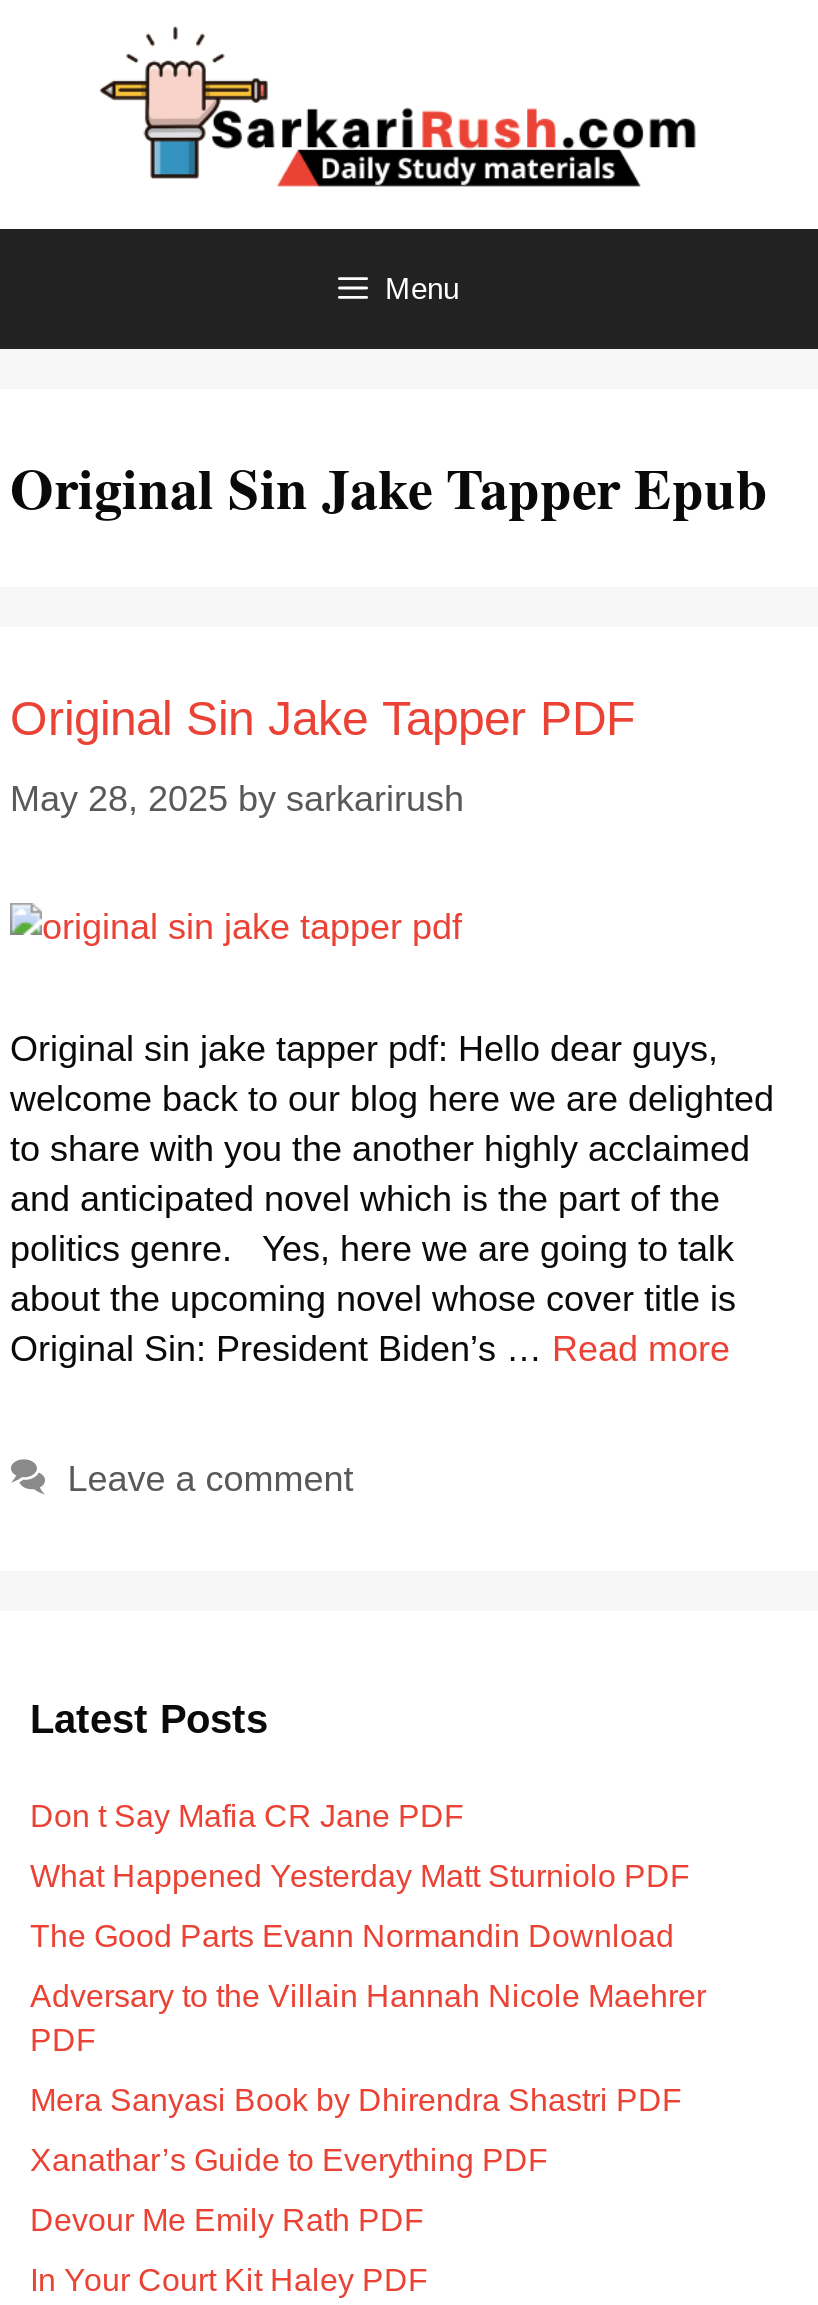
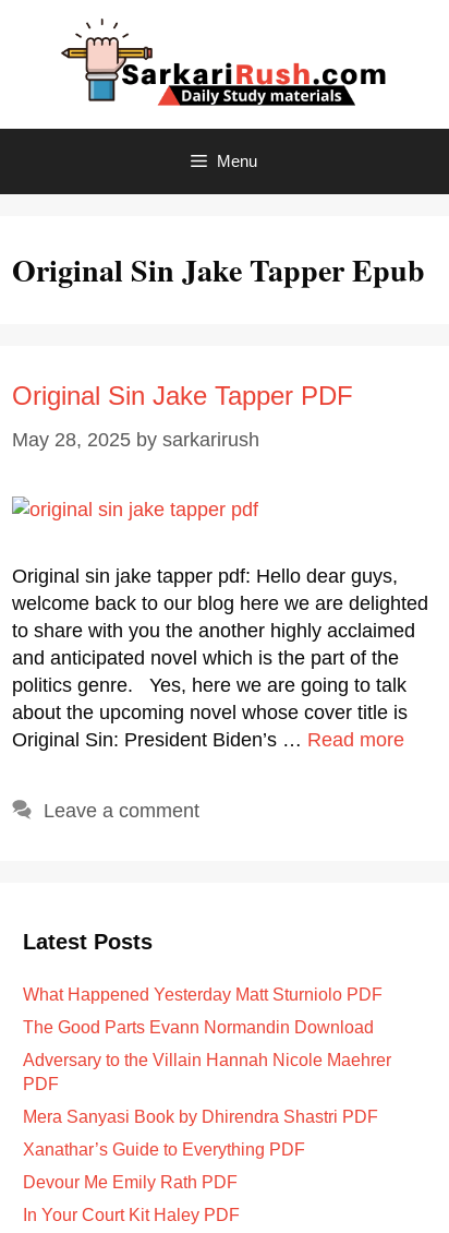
[30,1798,464,1832] Don t Say Mafia CR Jane PDF -> none

